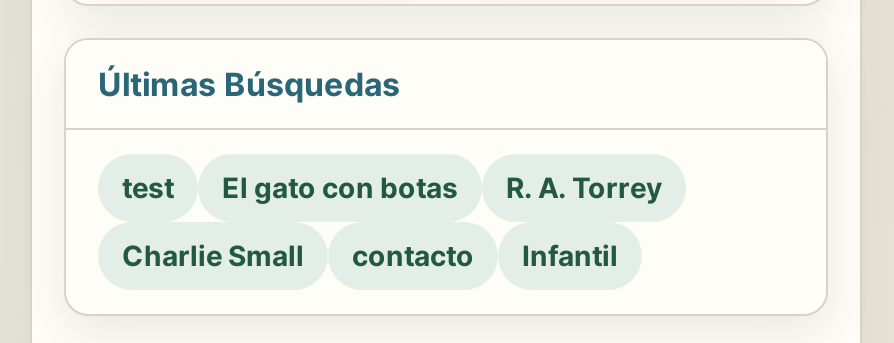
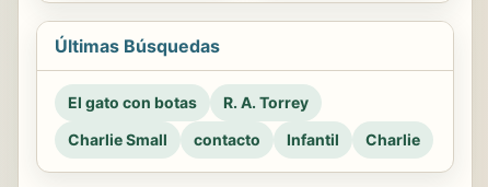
[122,170,174,204] test -> none
none -> [365,130,420,149] Charlie

